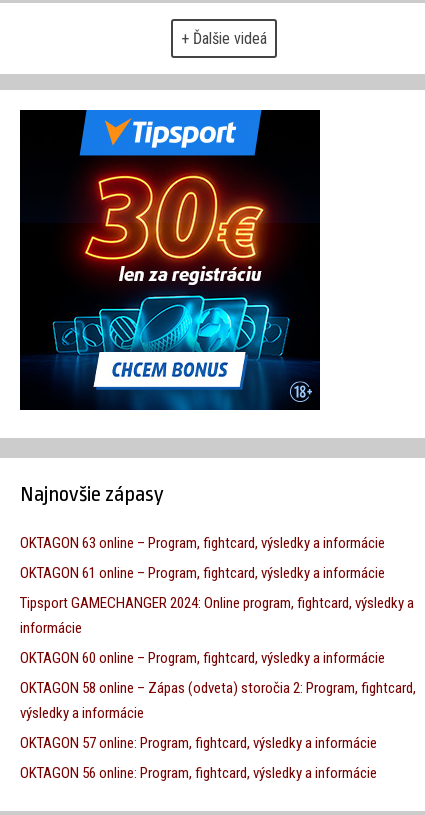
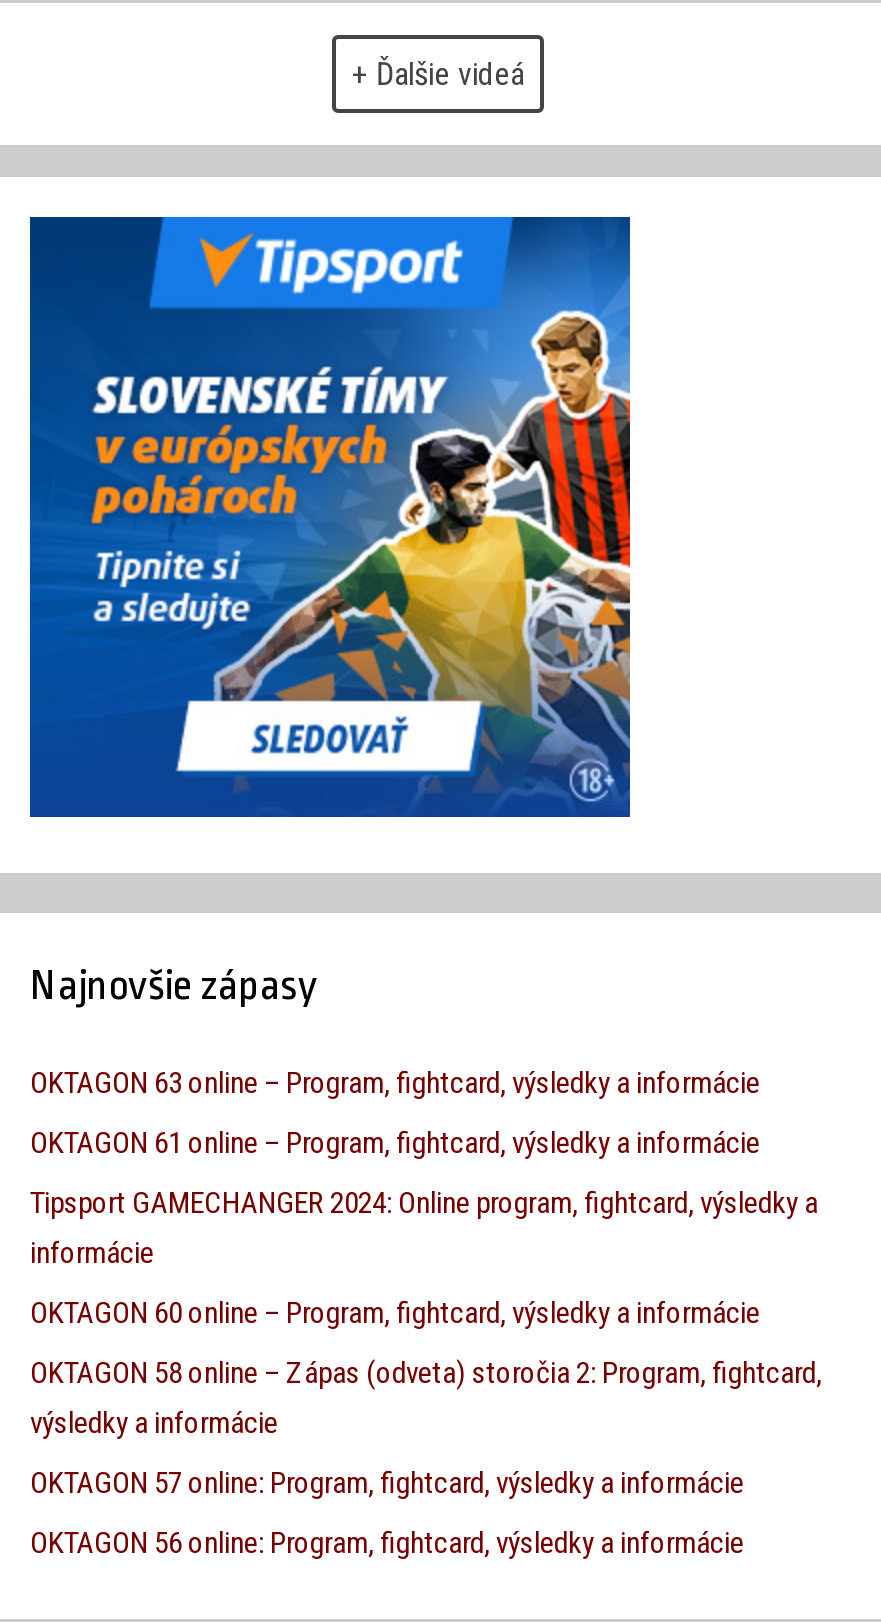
[19,109,321,411] [image] -> [28,215,632,819] [image]

